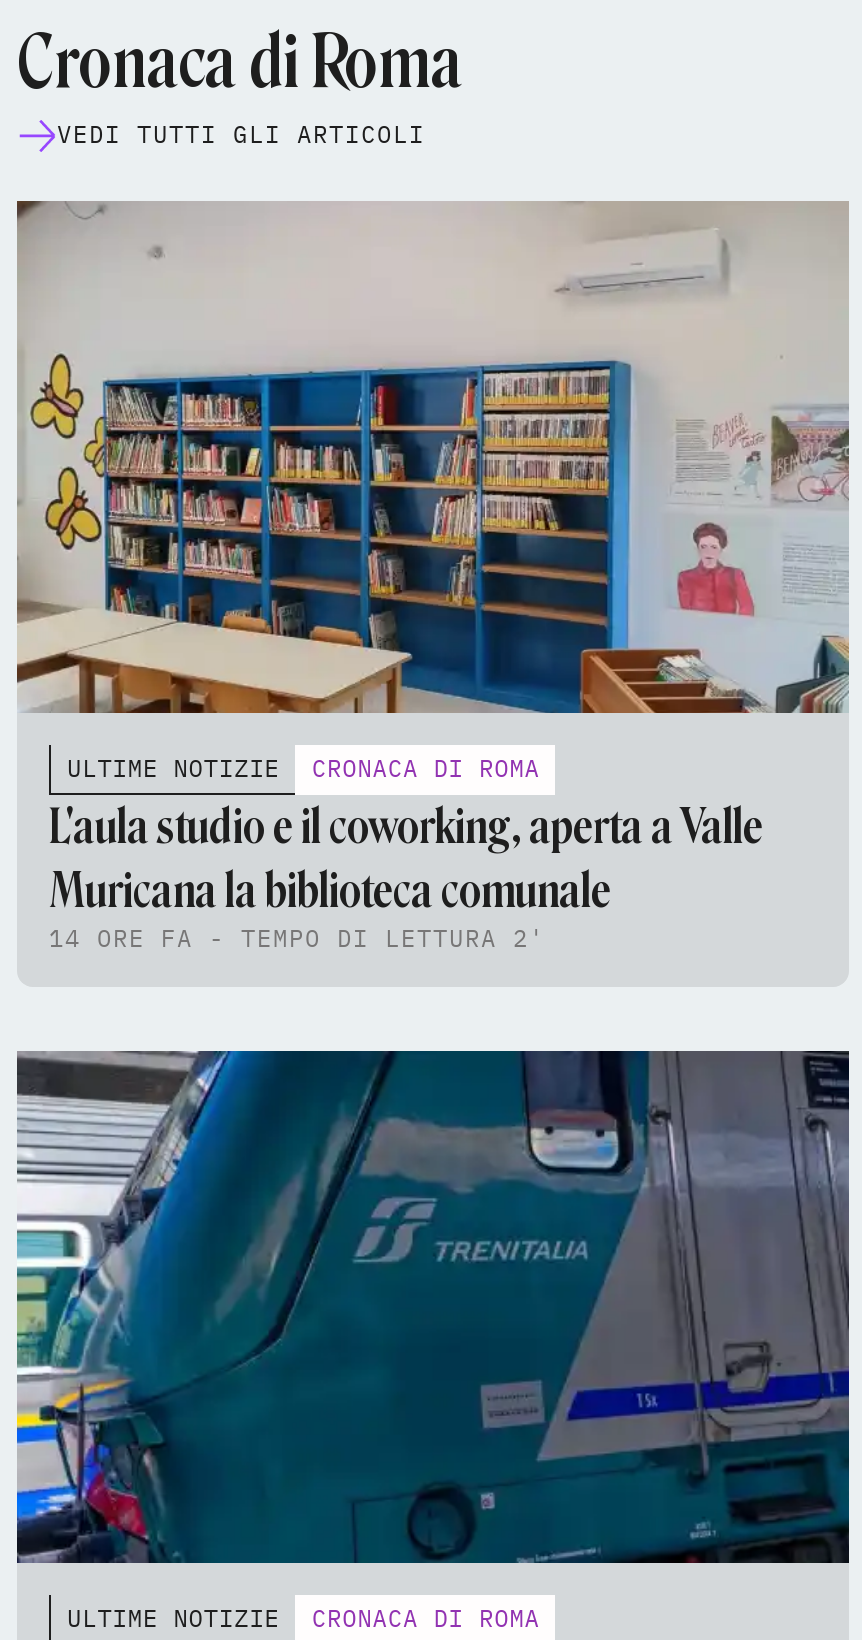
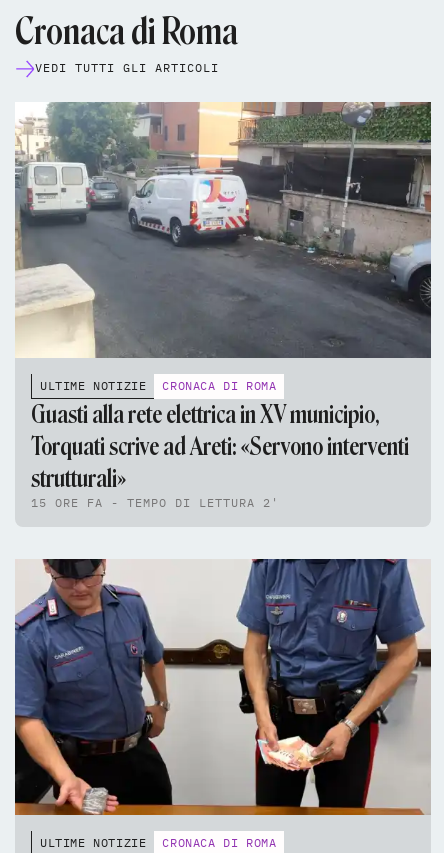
[15,198,849,716] [image] -> [15,101,432,359] [image]
[49,797,763,953] L'aula studio e il coworking, aperta a Valle | Muricana la biblioteca comunale | 14 ORE FA - TEMPO DI LETTURA 2' -> [31,400,409,510] Guasti alla rete elettrica in XV municipio, | Torquati scrive ad Areti: «Servono interventi | strutturali» | 15 ORE FA - TEMPO DI LETTURA 2'
[15,1050,851,1566] [image] -> [14,558,431,816] [image]

